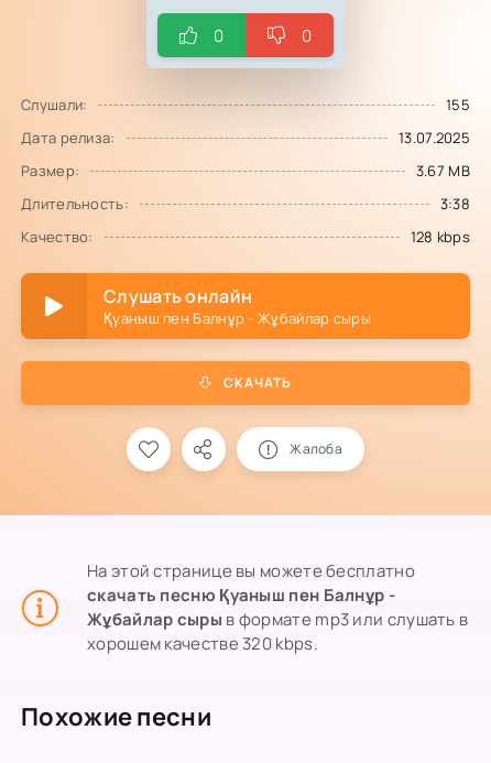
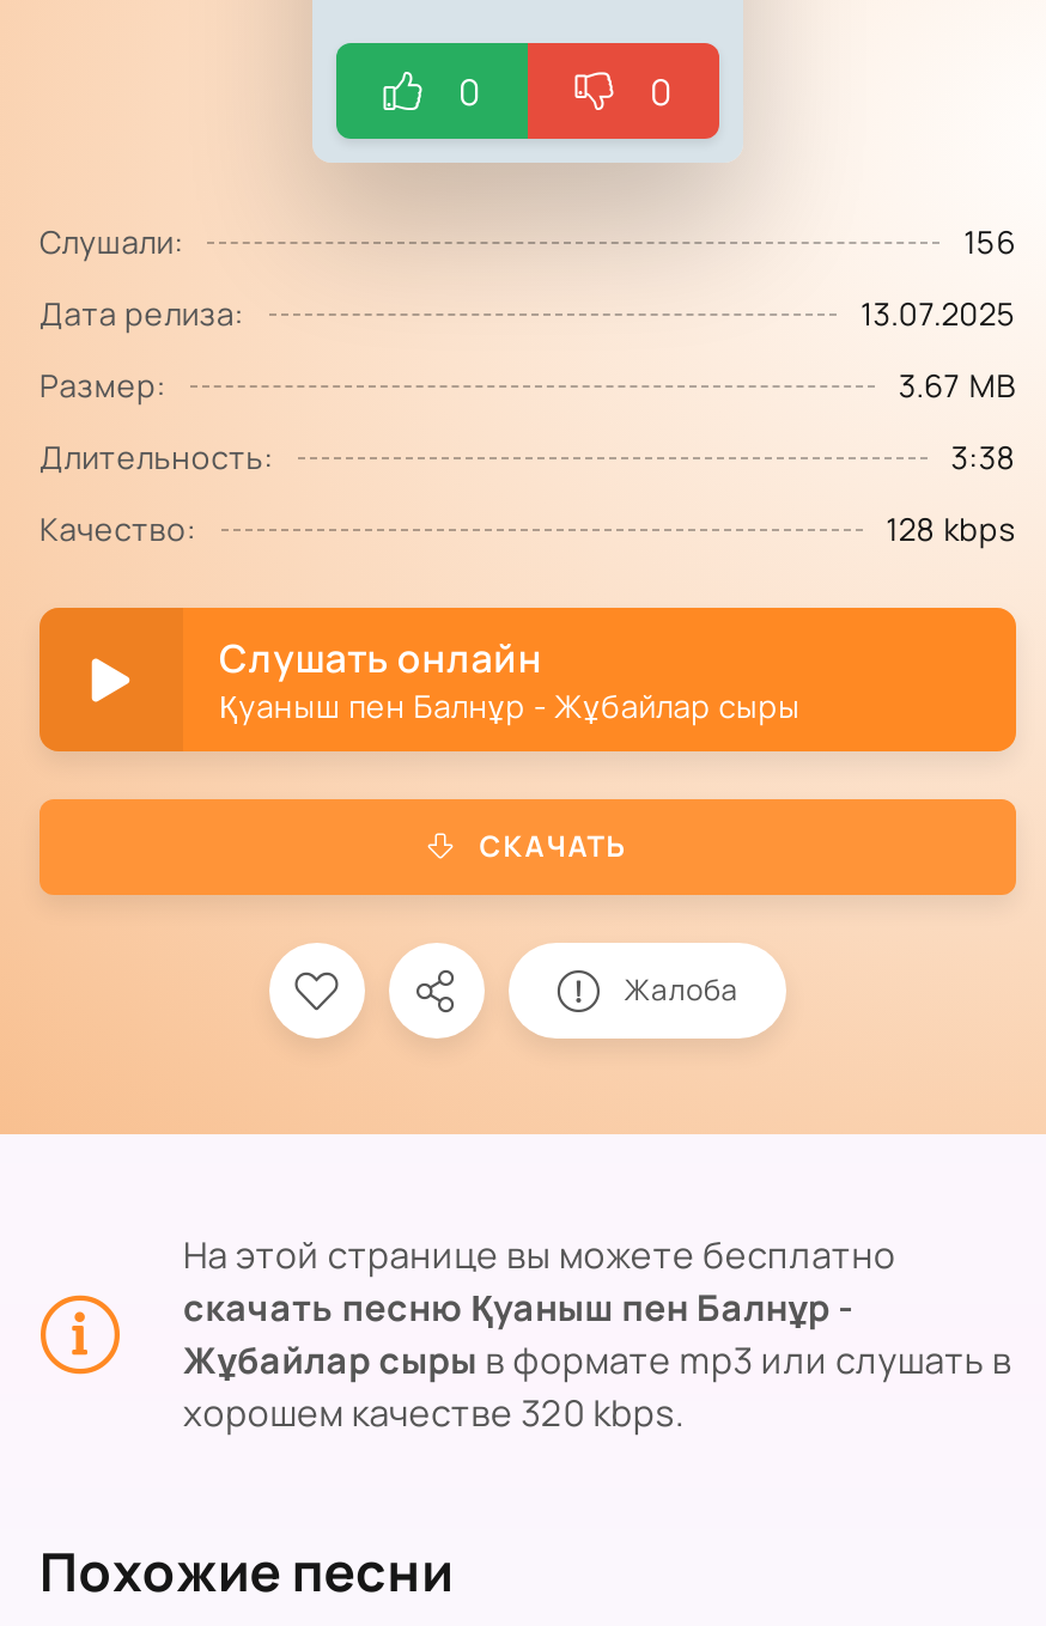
[446,95,470,115] 155 -> [964,220,1016,263] 156

